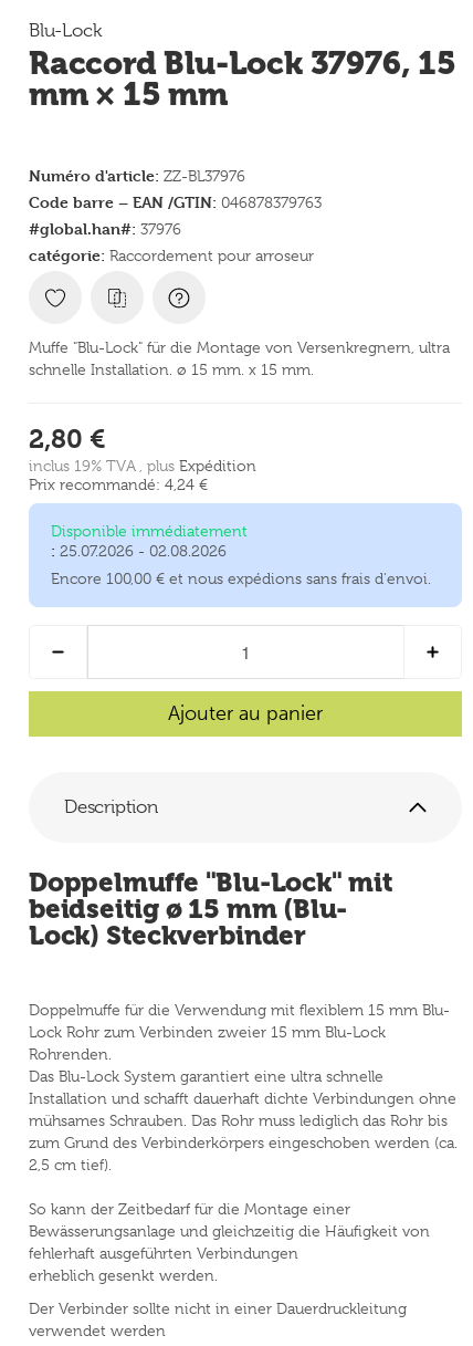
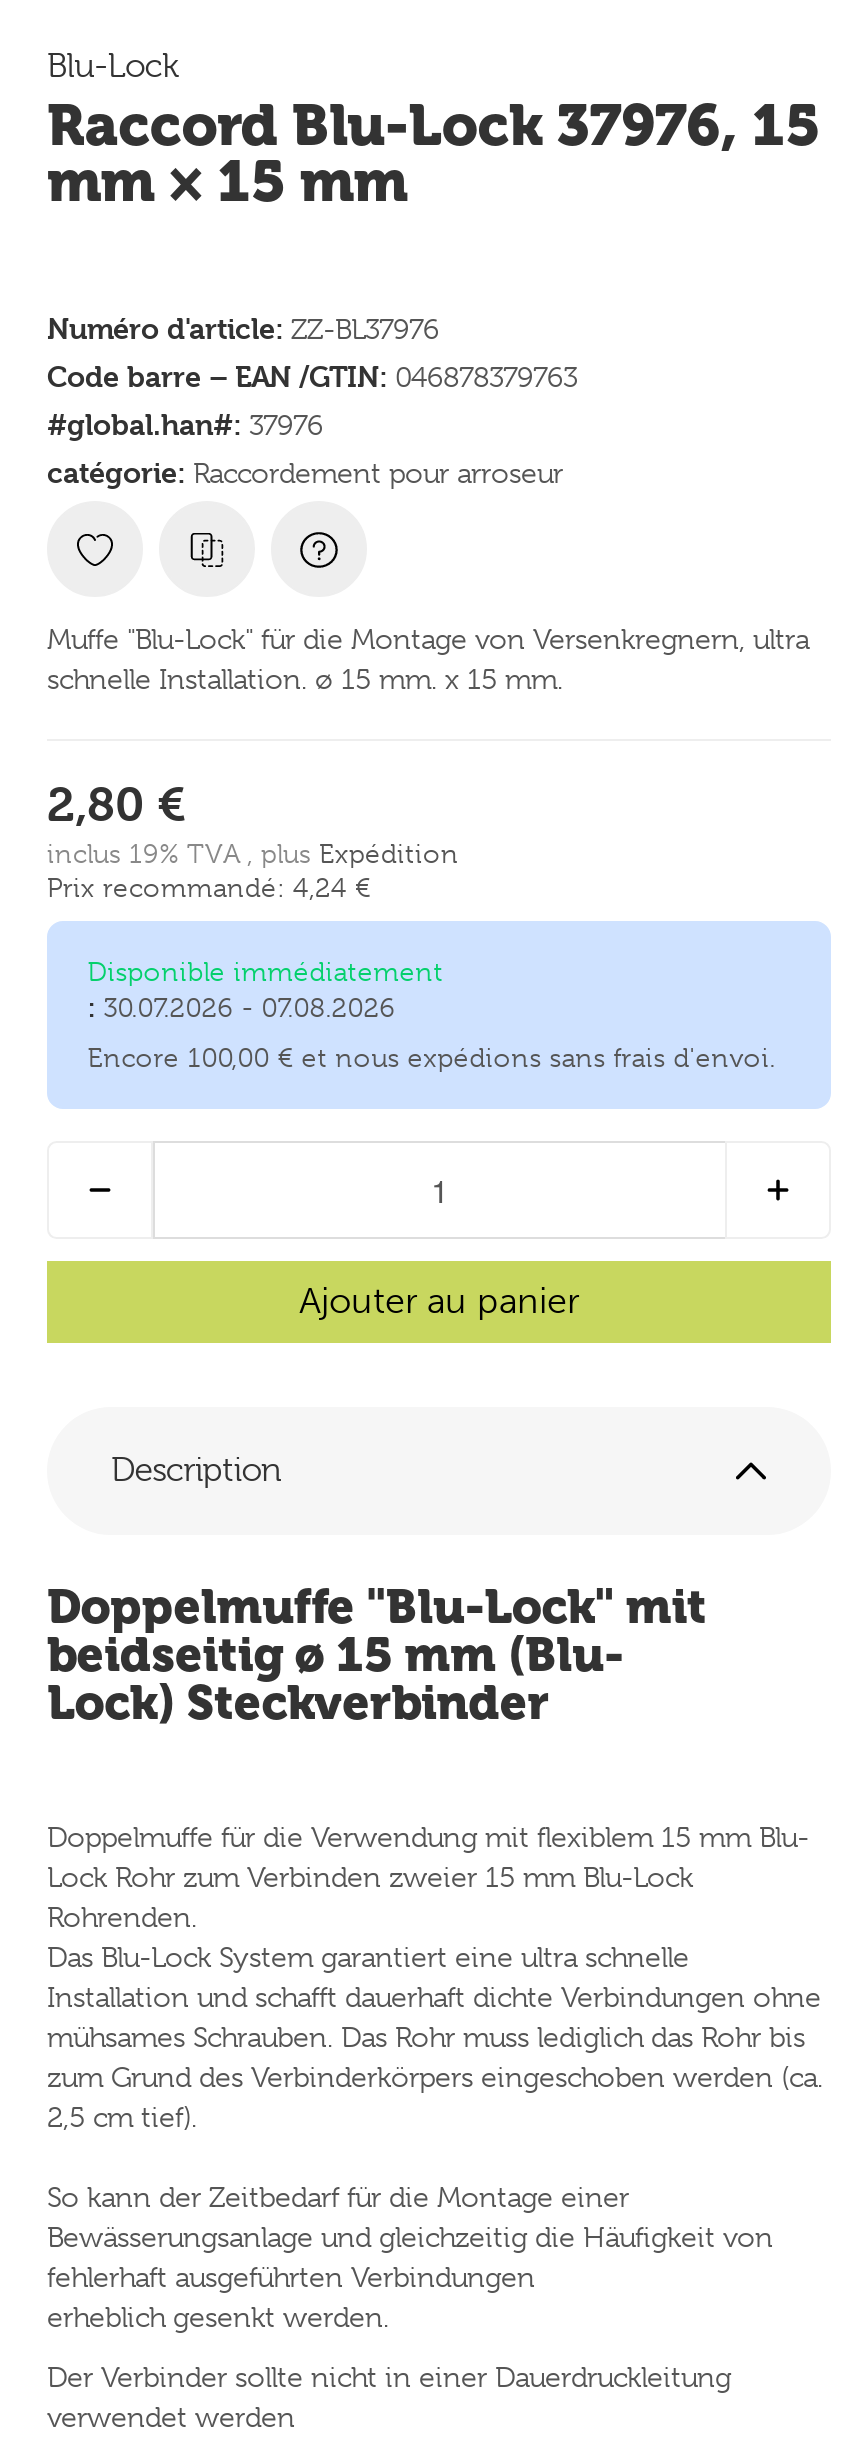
[51,541,227,560] : 25.07.2026 - 02.08.2026 -> [87,990,395,1024] : 30.07.2026 - 07.08.2026

